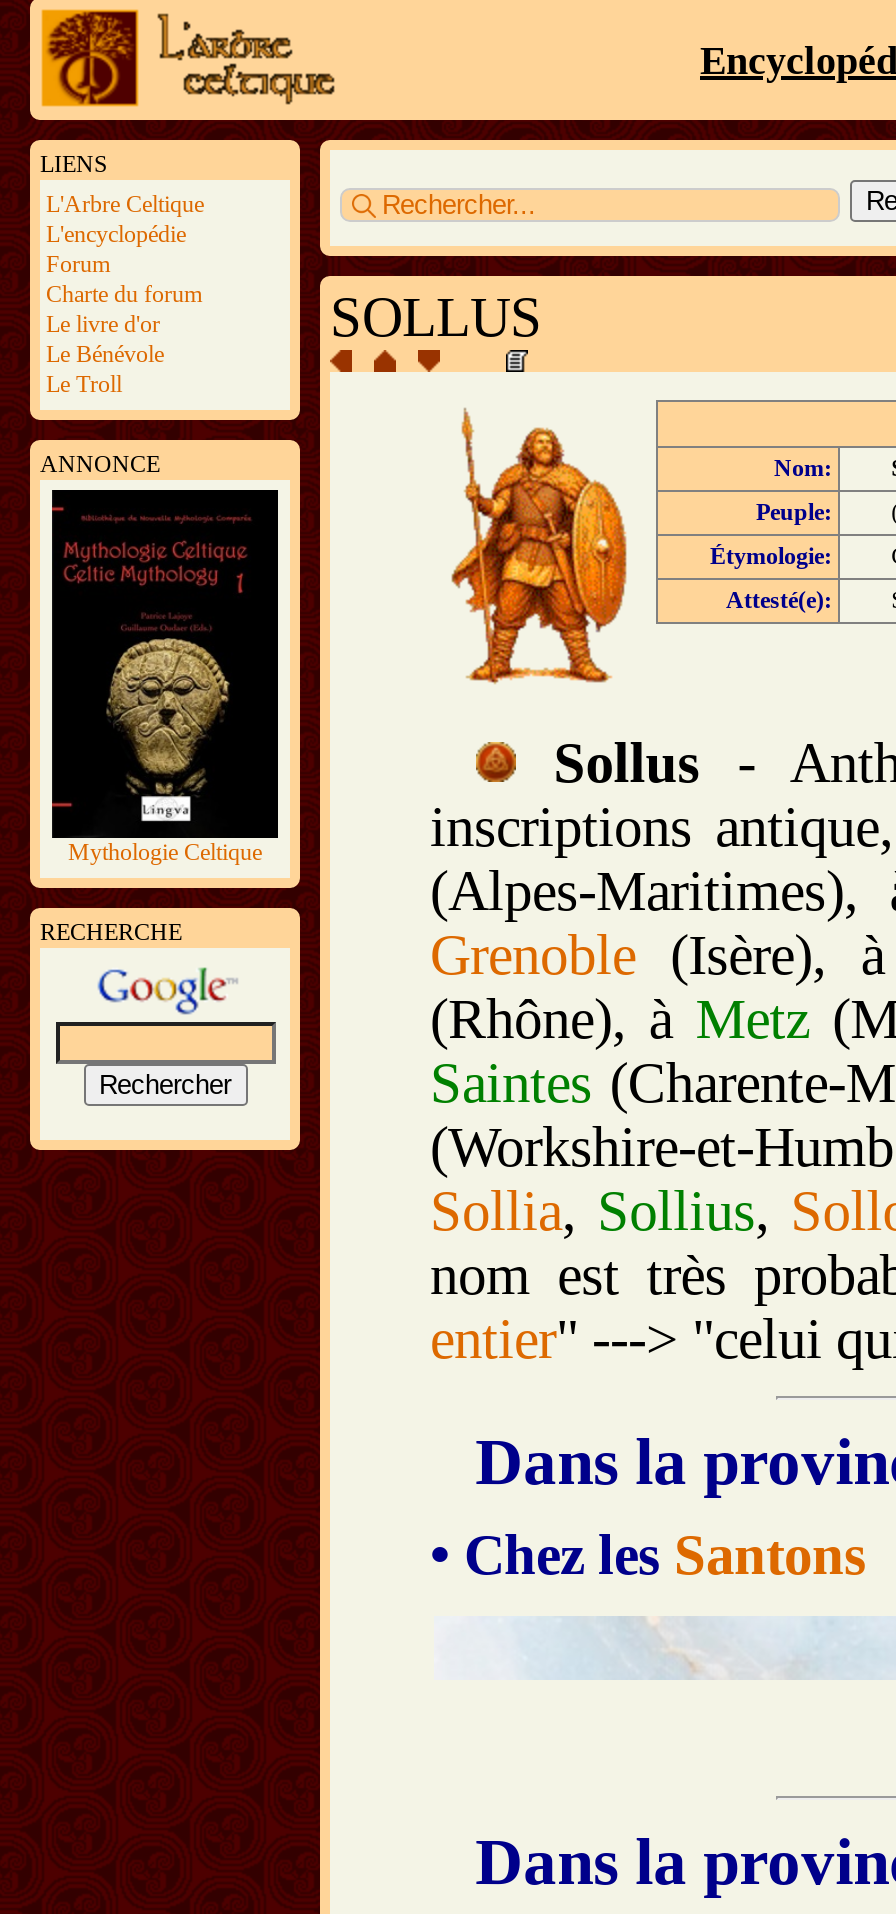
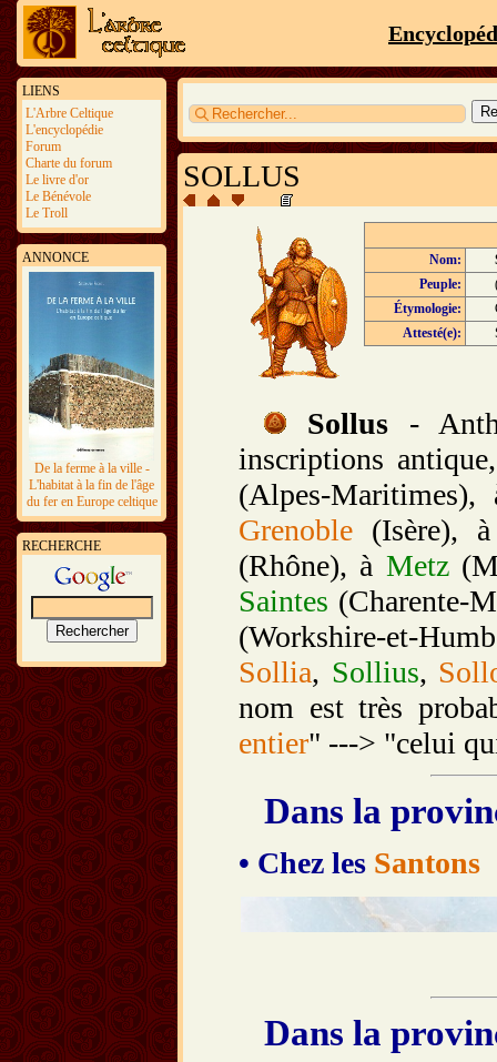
[50,488,280,866] [image] | Mythologie Celtique -> [26,271,157,509] [image] | De la ferme à la ville - | L'habitat à la fin de l'âge | du fer en Europe celtique
moved [40,918,182,946] -> [22,538,101,554]: RECHERCHE
[30,1052,300,1202] [image] -> [16,613,168,668] [image]

